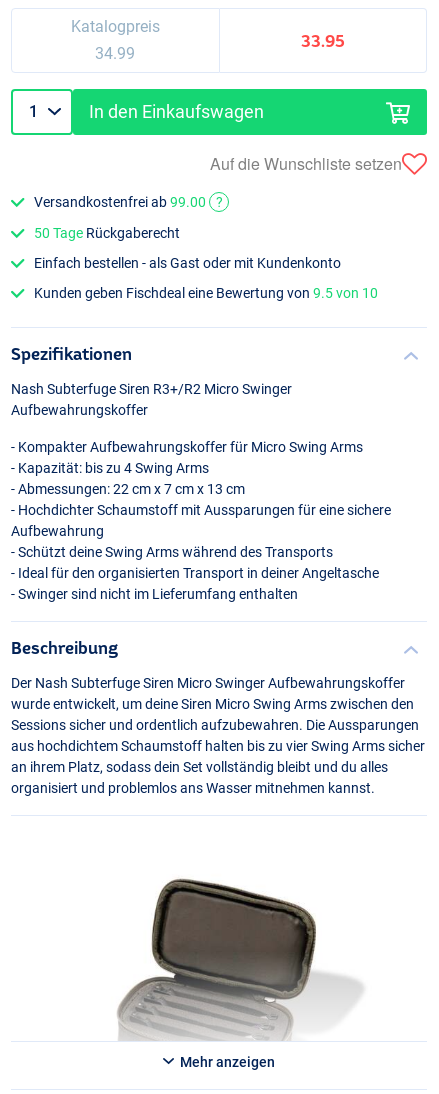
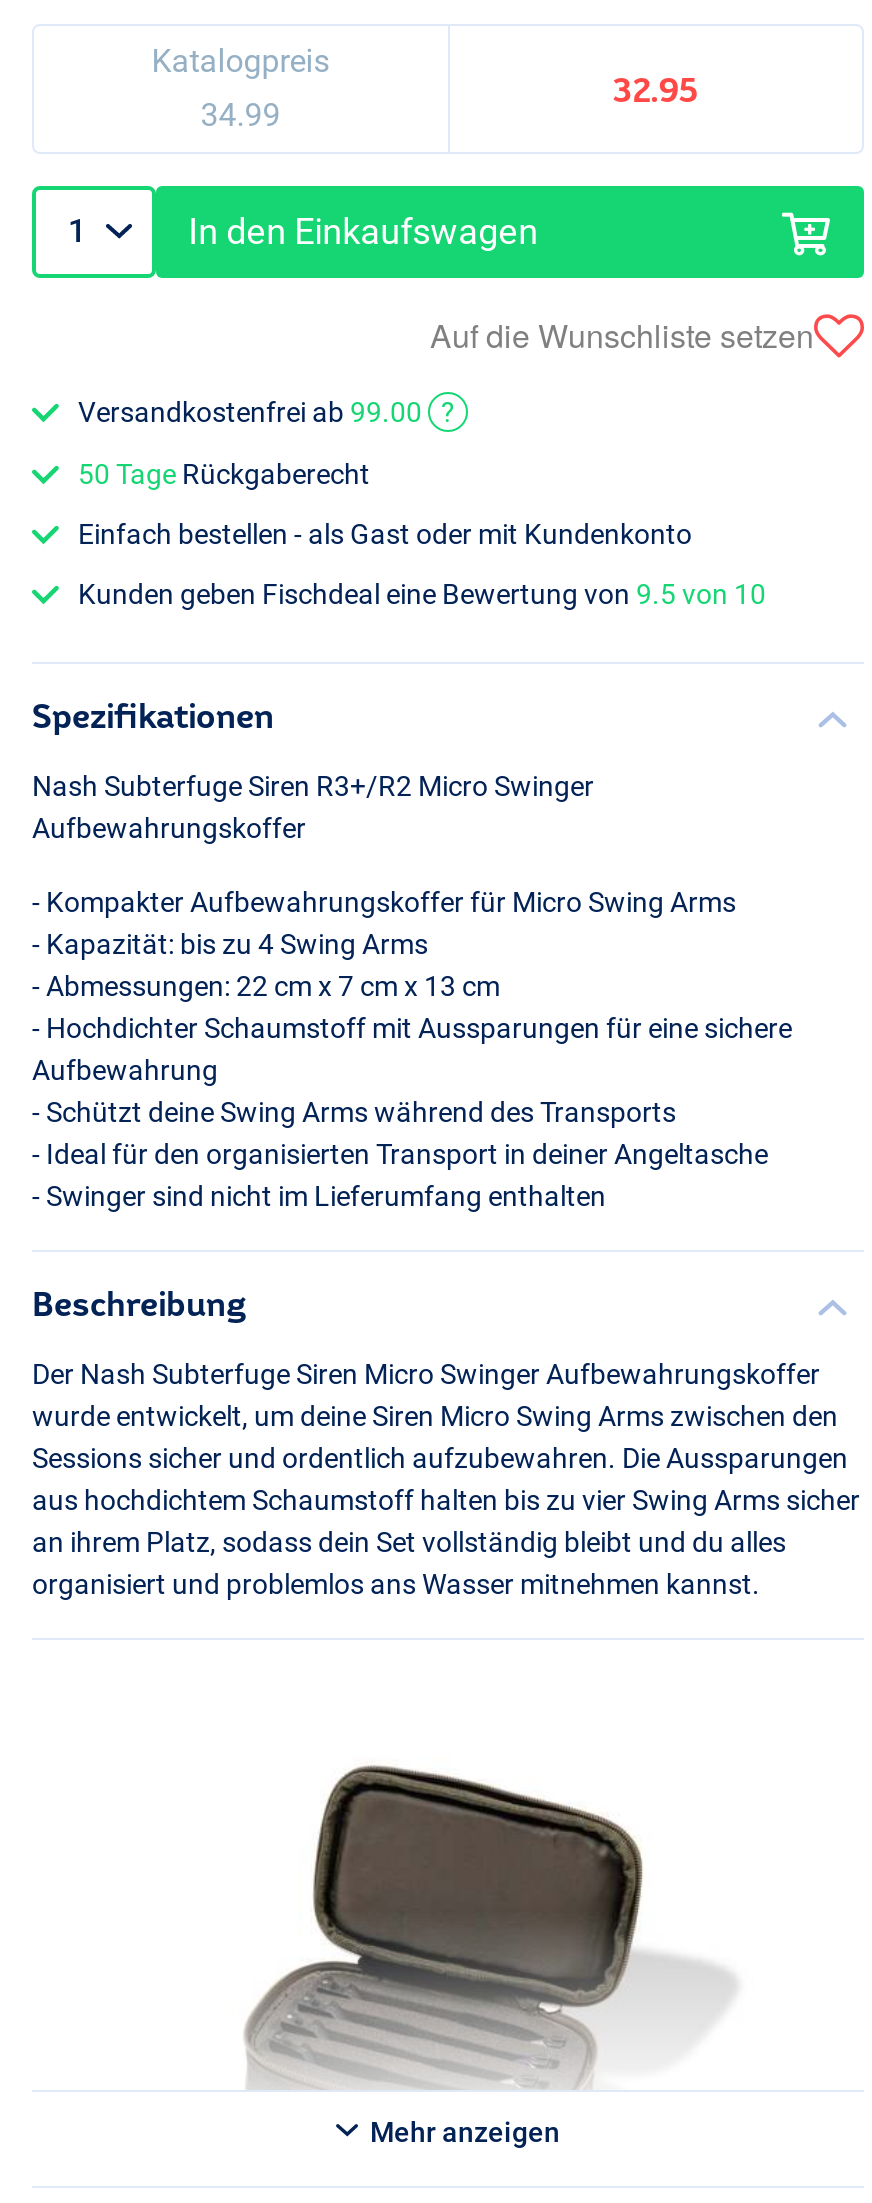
[301,31,345,50] 33.95 -> [612,70,698,108] 32.95

